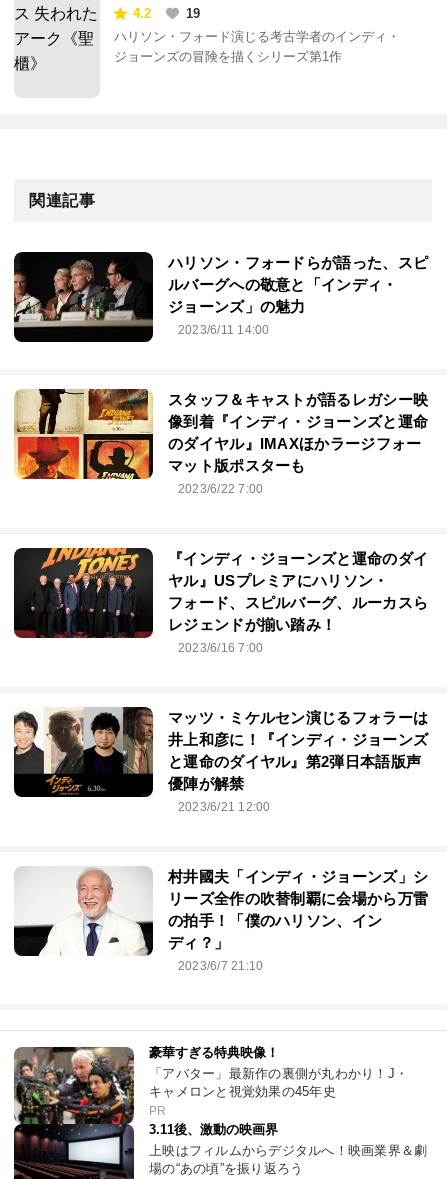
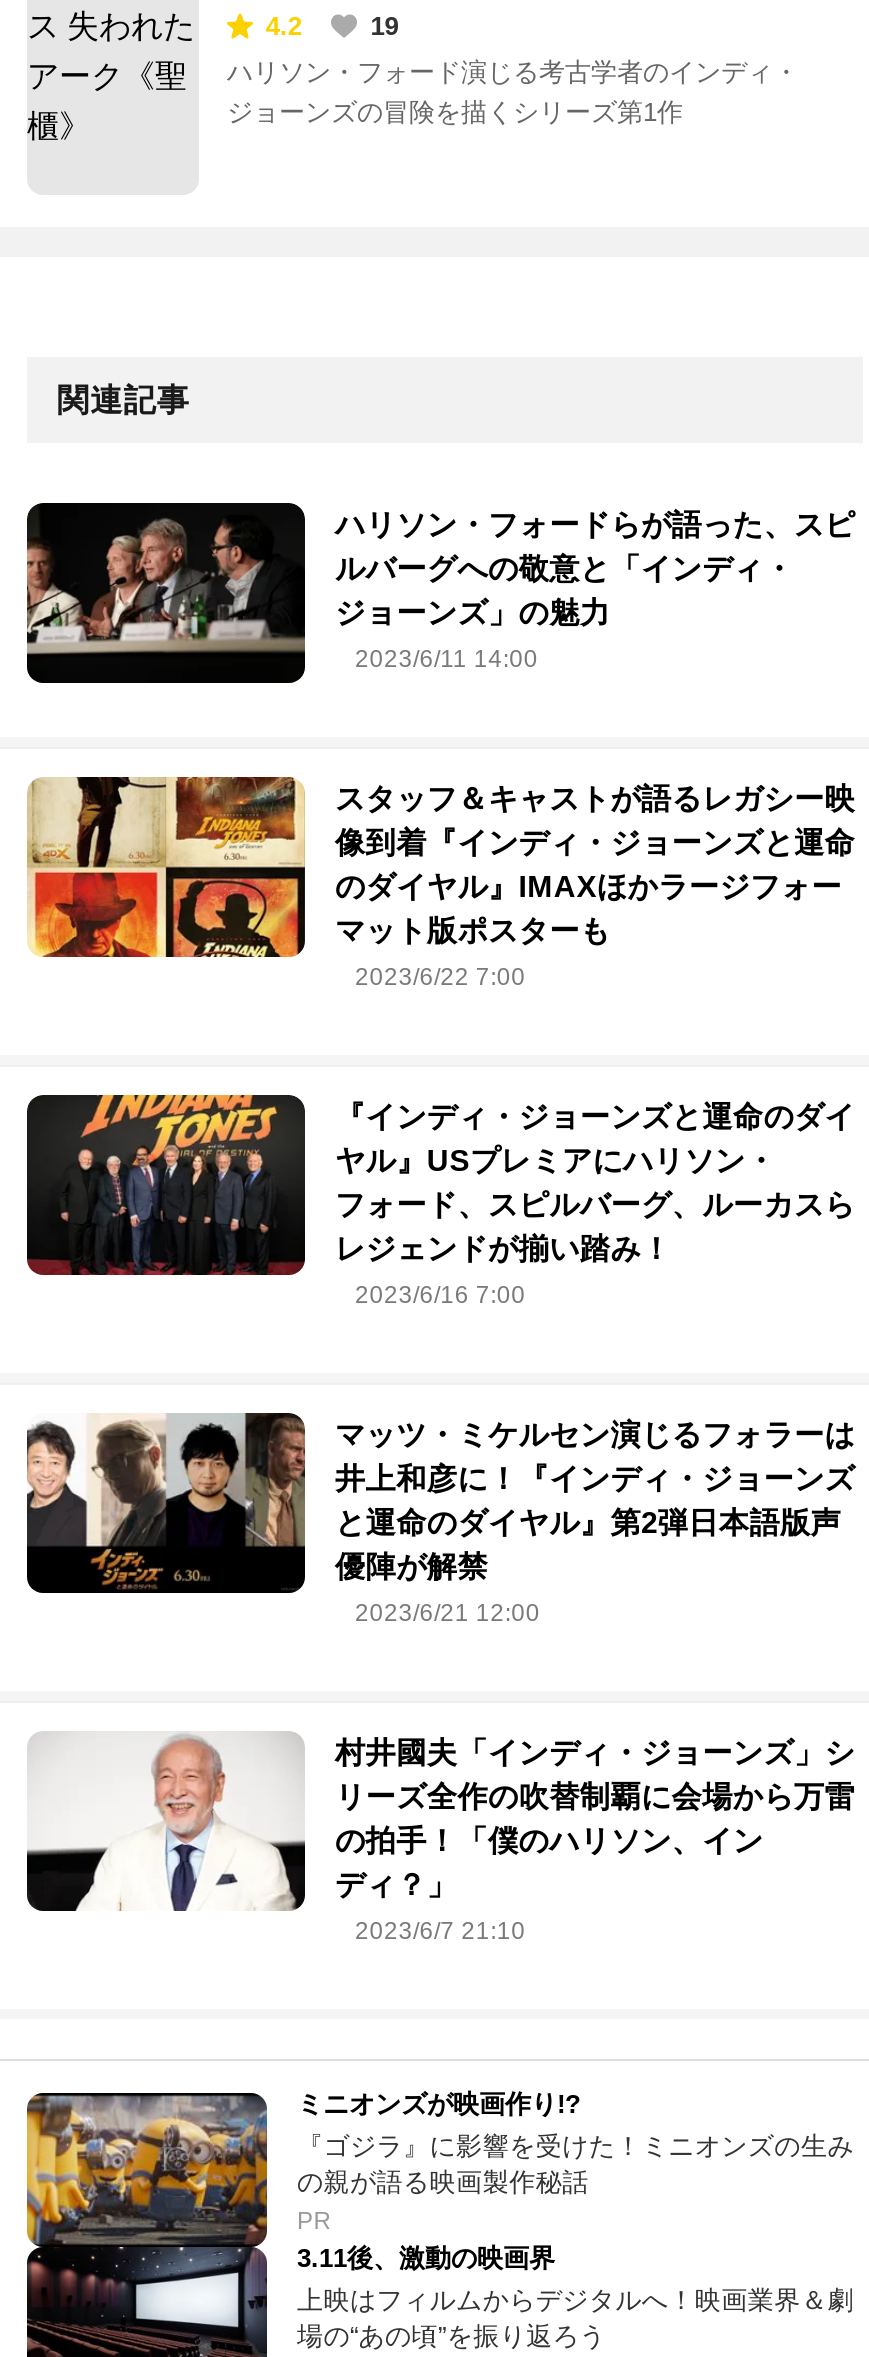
[13,1045,408,1125] [image] | 豪華すぎる特典映像！ | 「アバター」最新作の裏側が丸わかり！J・ | キャメロンと視覚効果の45年史 -> [25,2089,854,2247] [image] | ミニオンズが映画作り!? | 『ゴジラ』に影響を受けた！ミニオンズの生み | の親が語る映画製作秘話

